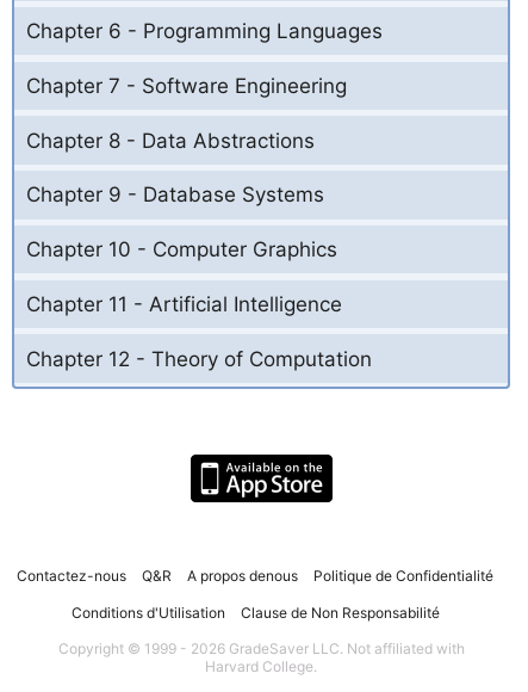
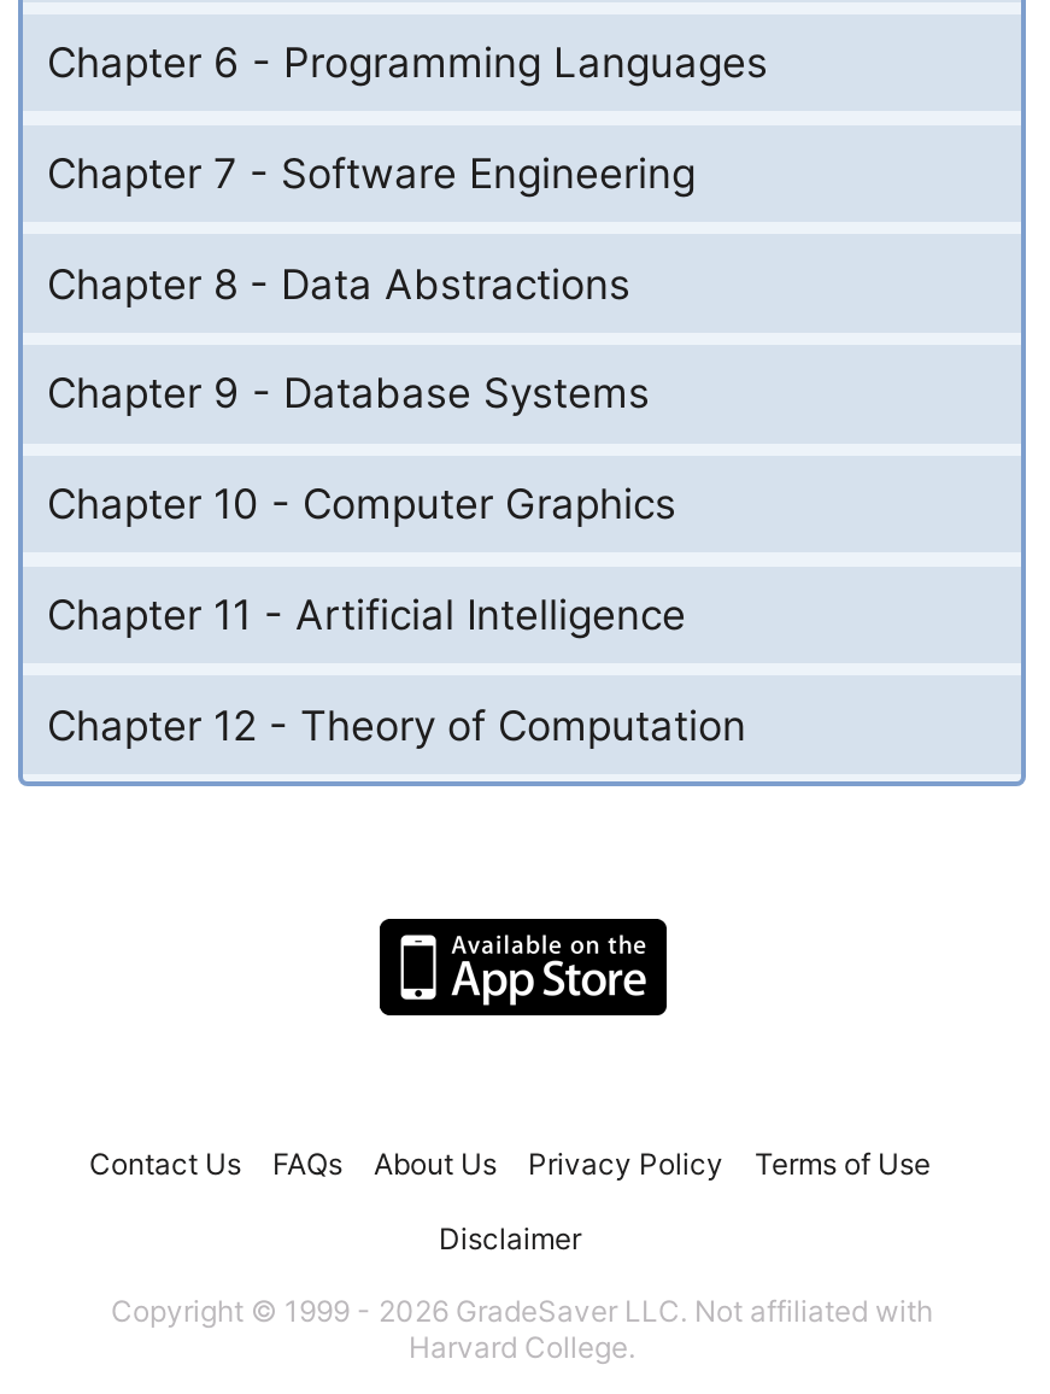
[17,566,493,584] Contactez-nous | Q&R | A propos denous | Politique de Confidentialité -> [89,1145,931,1181] Contact Us | FAQs | About Us | Privacy Policy | Terms of Use
[71,603,439,621] Conditions d'Utilisation | Clause de Non Responsabilité -> [439,1220,581,1256] Disclaimer

